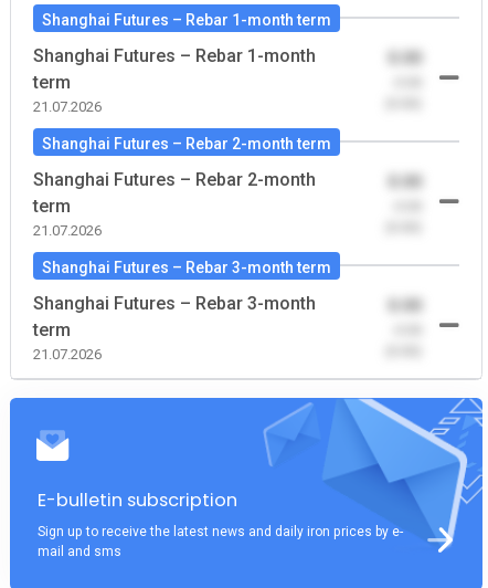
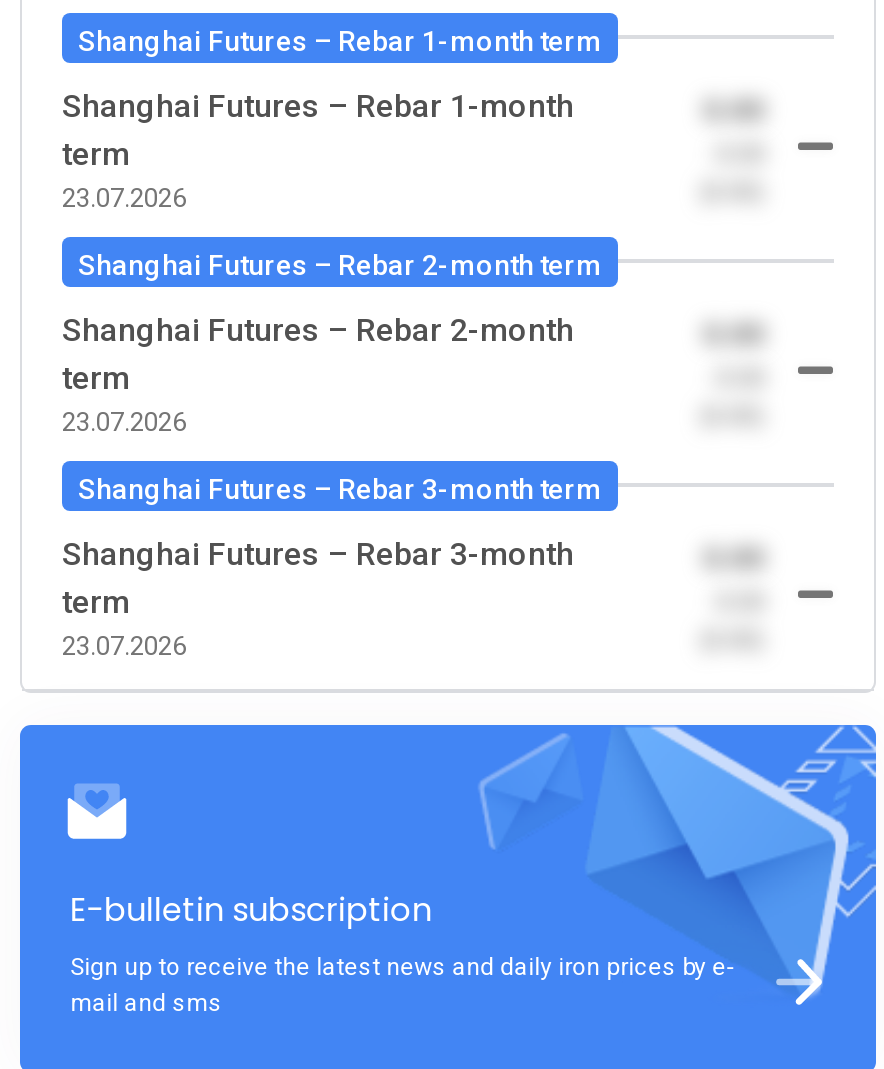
[33,98,102,115] 21.07.2026 -> [62,182,186,212] 23.07.2026
[33,222,102,238] 21.07.2026 -> [62,406,186,436] 23.07.2026
[33,346,102,362] 21.07.2026 -> [62,630,186,660] 23.07.2026

